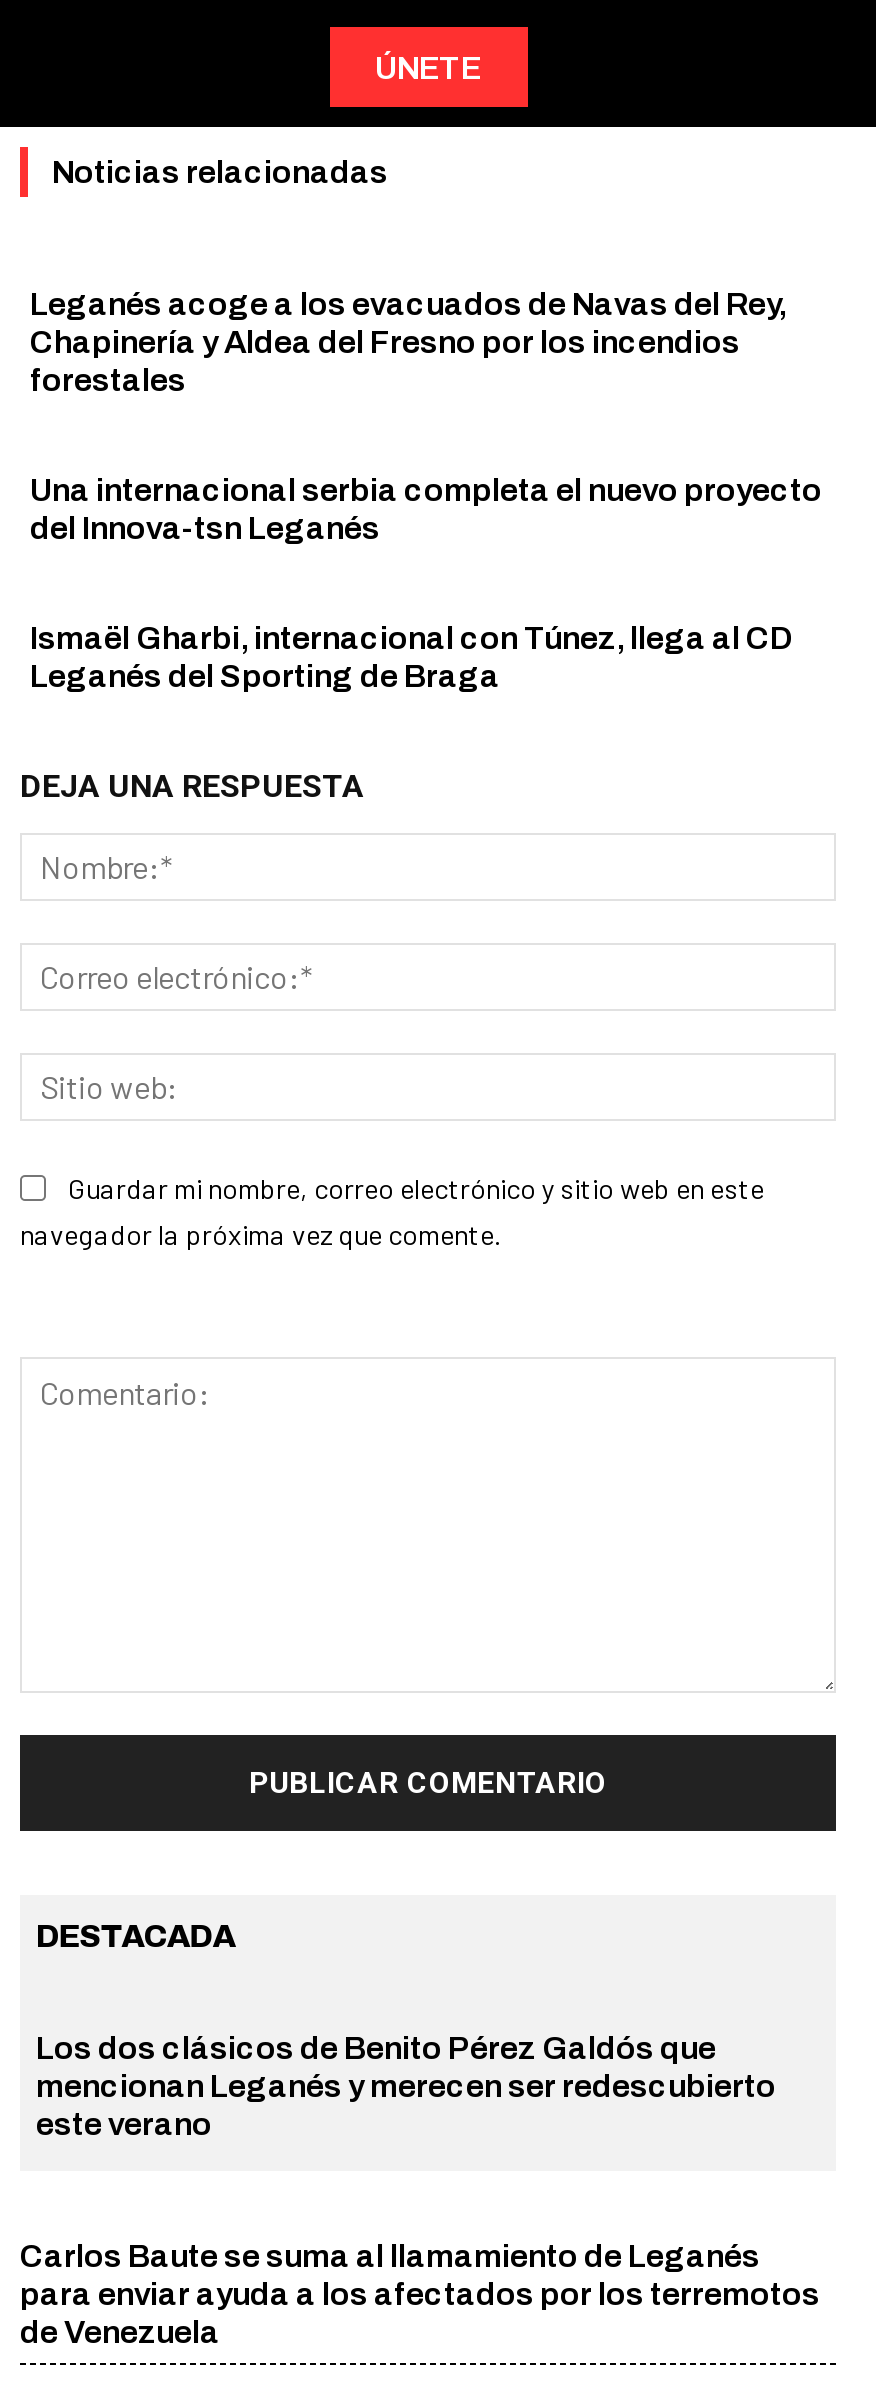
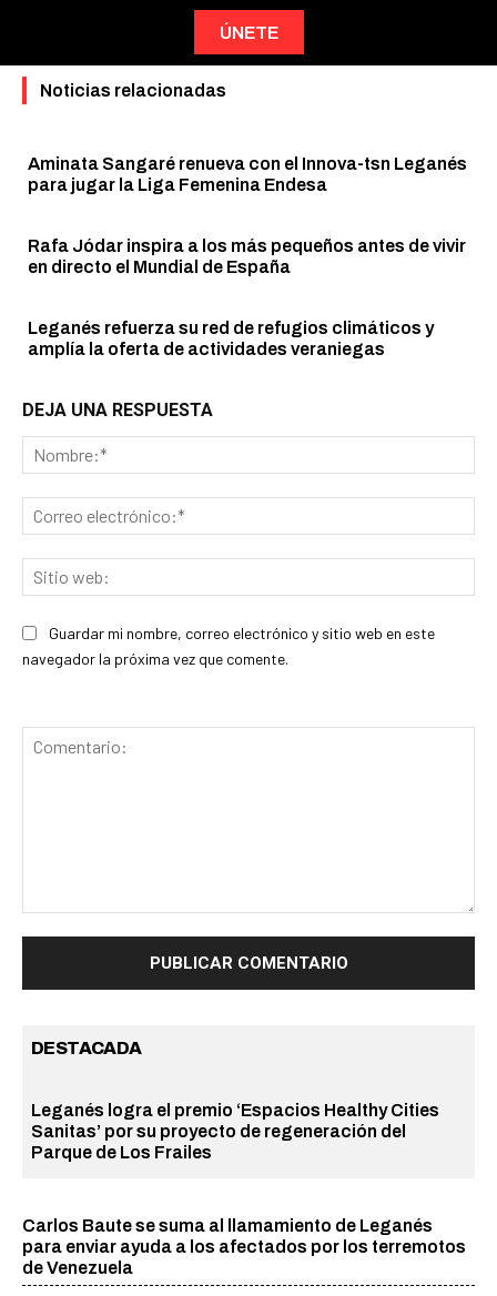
[30,287,786,397] Leganés acoge a los evacuados de Navas del Rey, | Chapinería y Aldea del Fresno por los incendios | forestales -> [28,154,467,194] Aminata Sangaré renueva con el Innova-tsn Leganés | para jugar la Liga Femenina Endesa
[30,473,822,545] Una internacional serbia completa el nuevo proyecto | del Innova-tsn Leganés -> [28,236,466,276] Rafa Jódar inspira a los más pequeños antes de vivir | en directo el Mundial de España
[30,621,794,693] Ismaël Gharbi, internacional con Túnez, llega al CD | Leganés del Sporting de Braga -> [28,318,434,358] Leganés refuerza su red de refugios climáticos y | amplía la oferta de actividades veraniegas
[36,2030,776,2140] Los dos clásicos de Benito Pérez Galdós que | mencionan Leganés y merecen ser redescubierto | este verano -> [31,1100,439,1161] Leganés logra el premio ‘Espacios Healthy Cities | Sanitas’ por su proyecto de regeneración del | Parque de Los Frailes

